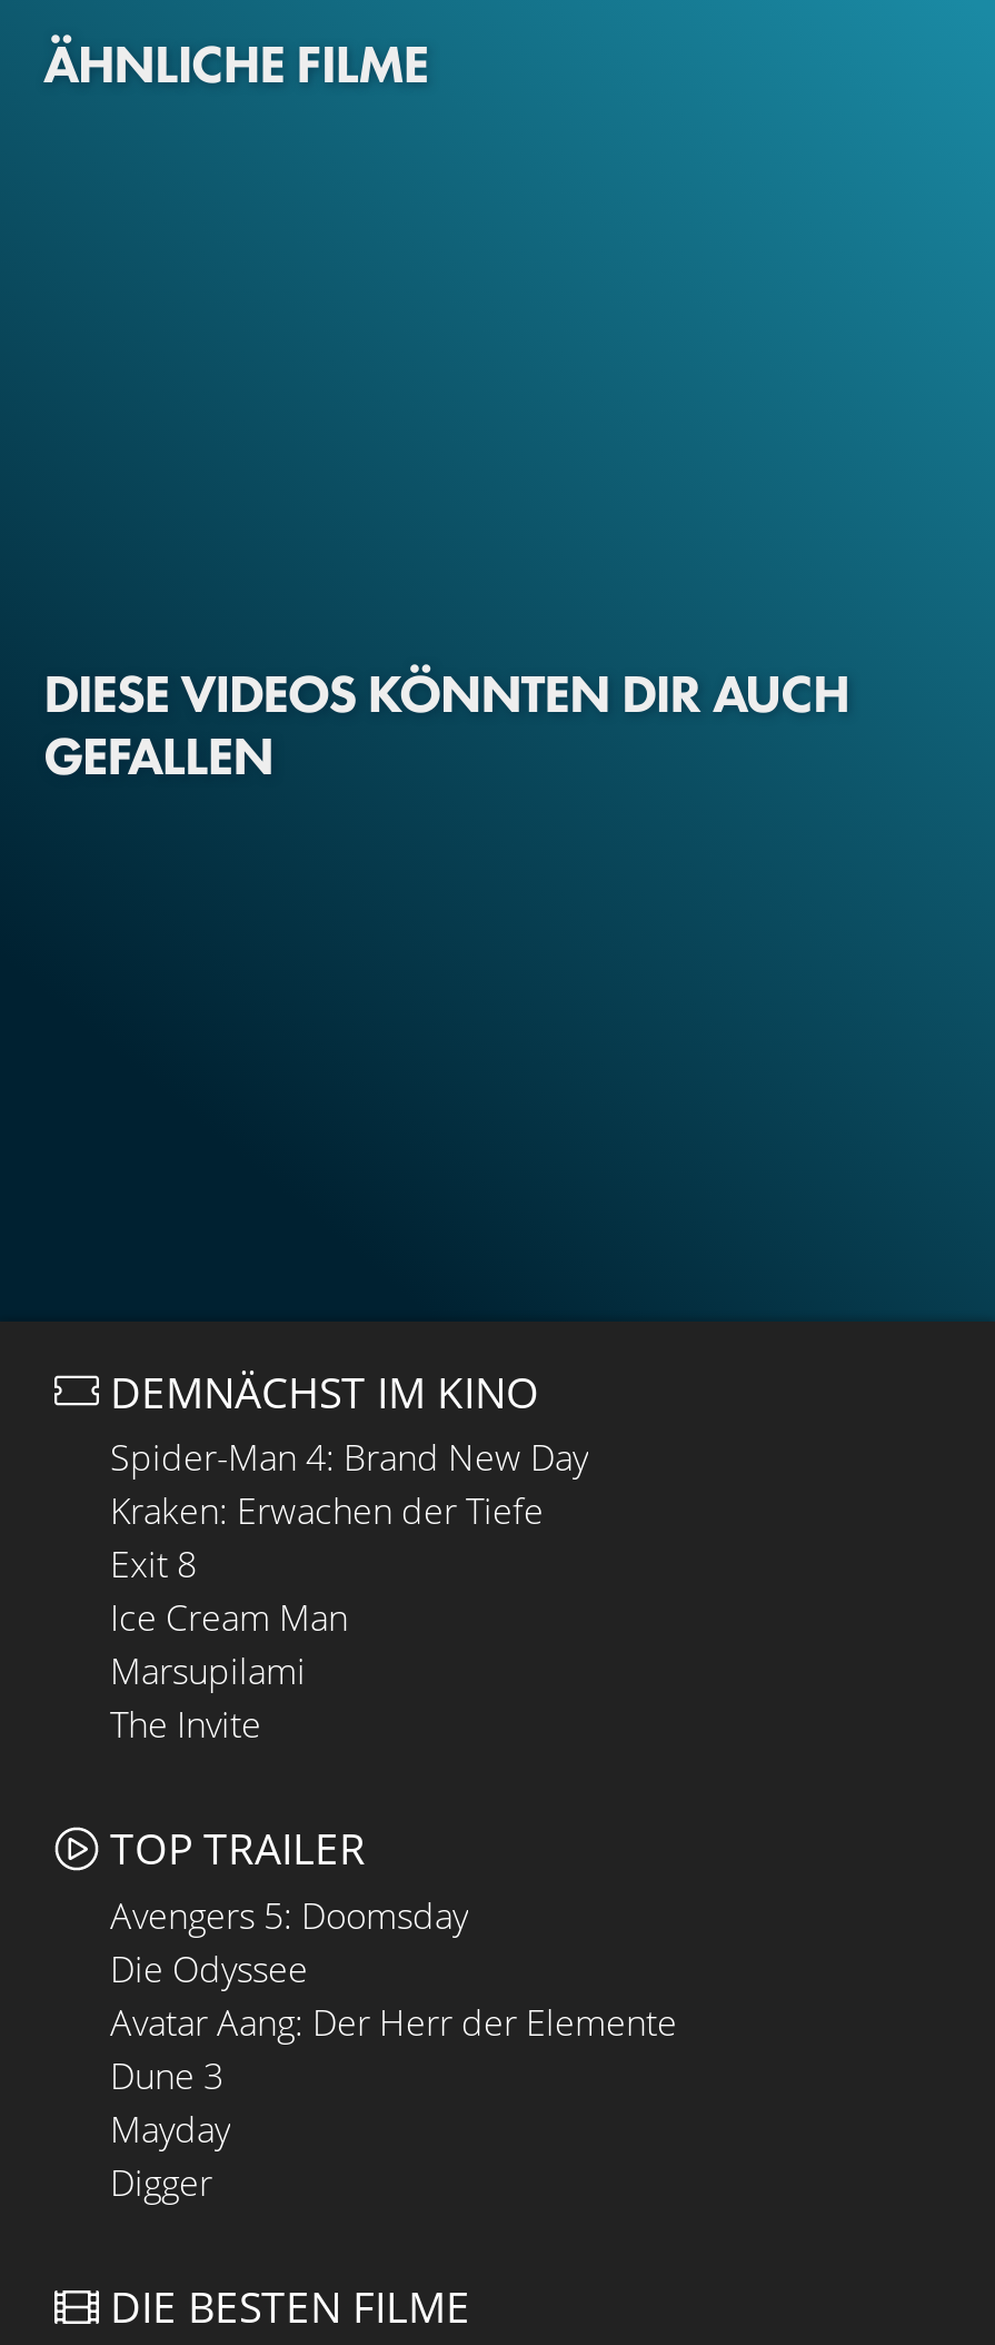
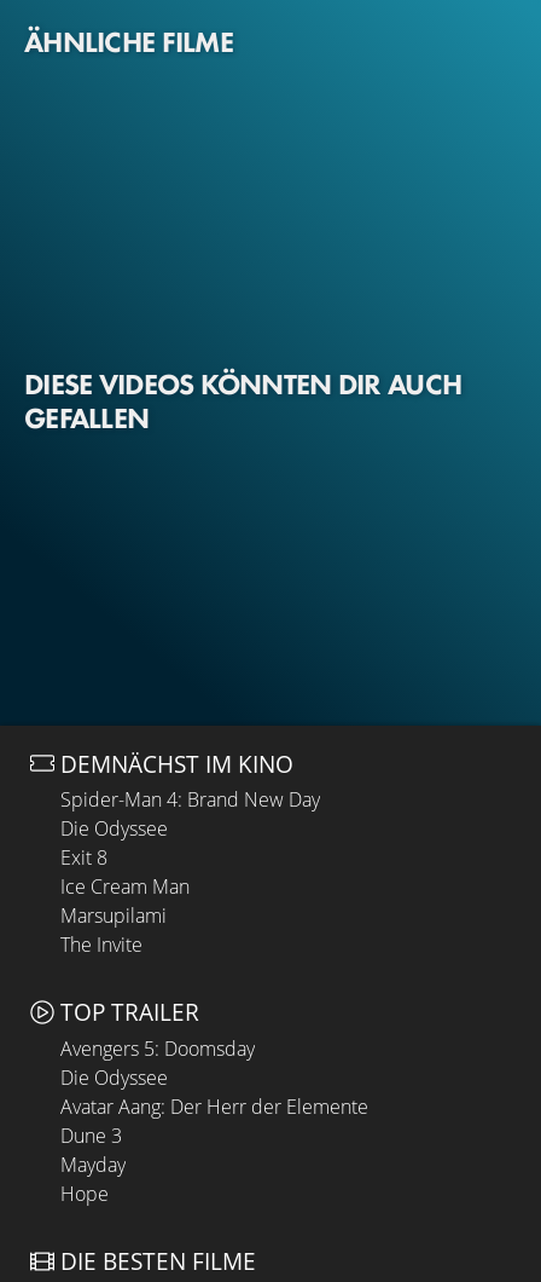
[110,1487,544,1536] Kraken: Erwachen der Tiefe -> [60,816,168,842] Die Odyssee
[110,2158,212,2207] Digger -> [60,1181,109,1207] Hope

